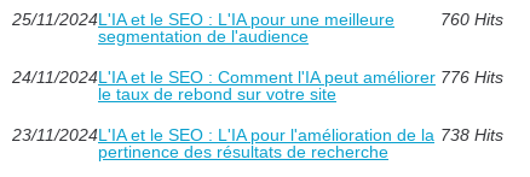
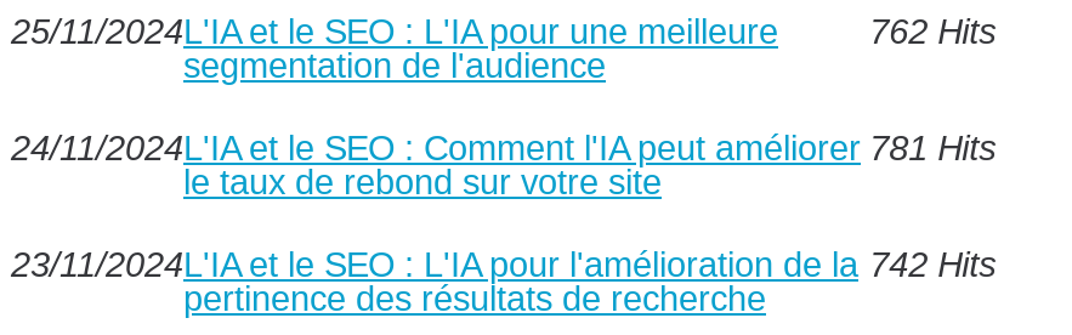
[440,10,503,29] 760 Hits -> [869,13,996,52] 762 Hits
[12,68,503,87] 24/11/2024L'IA et le SEO : Comment l'IA peut améliorer 776 Hits -> [11,129,996,168] 24/11/2024L'IA et le SEO : Comment l'IA peut améliorer 781 Hits
[12,126,503,145] 23/11/2024L'IA et le SEO : L'IA pour l'amélioration de la 738 Hits -> [11,246,996,285] 23/11/2024L'IA et le SEO : L'IA pour l'amélioration de la 742 Hits

